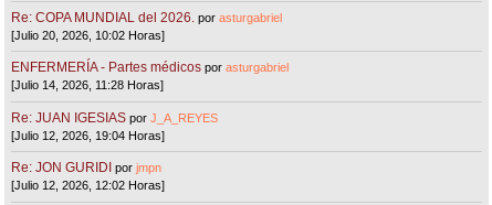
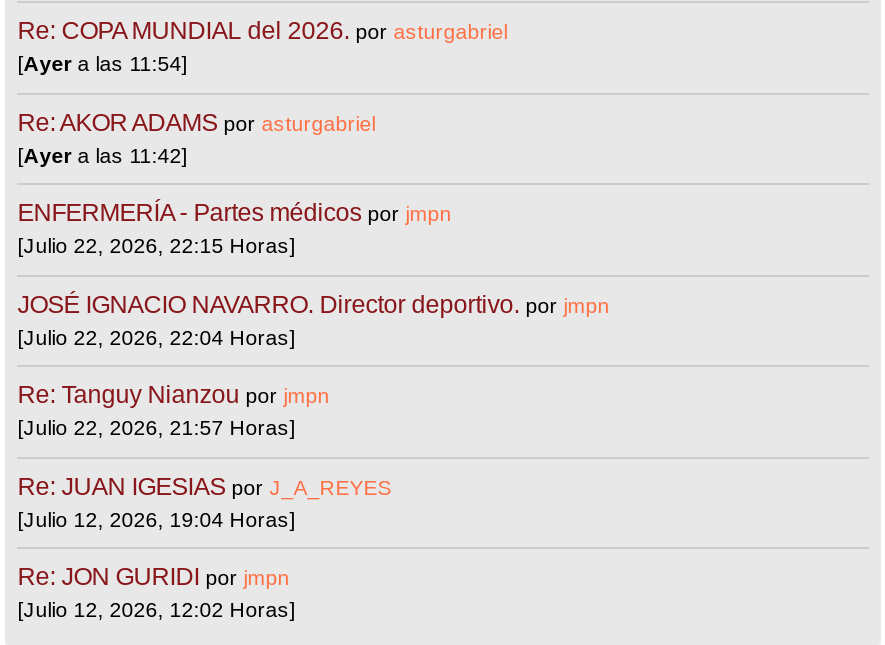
[11,29,289,92] [Julio 20, 2026, 10:02 Horas] | ENFERMERÍA - Partes médicos por asturgabriel | [Julio 14, 2026, 11:28 Horas] -> [17,52,609,440] [Ayer a las 11:54] | Re: AKOR ADAMS por asturgabriel | [Ayer a las 11:42] | ENFERMERÍA - Partes médicos por jmpn | [Julio 22, 2026, 22:15 Horas] | JOSÉ IGNACIO NAVARRO. Director deportivo. por jmpn | [Julio 22, 2026, 22:04 Horas] | Re: Tanguy Nianzou por jmpn | [Julio 22, 2026, 21:57 Horas]

